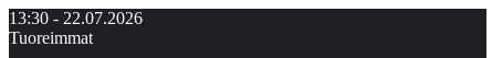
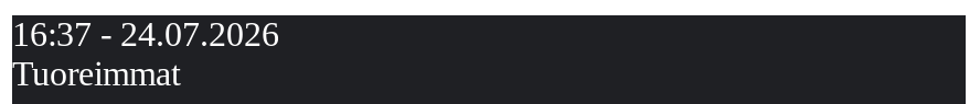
[9,9,143,27] 13:30 - 22.07.2026 -> [12,15,279,53] 16:37 - 24.07.2026

